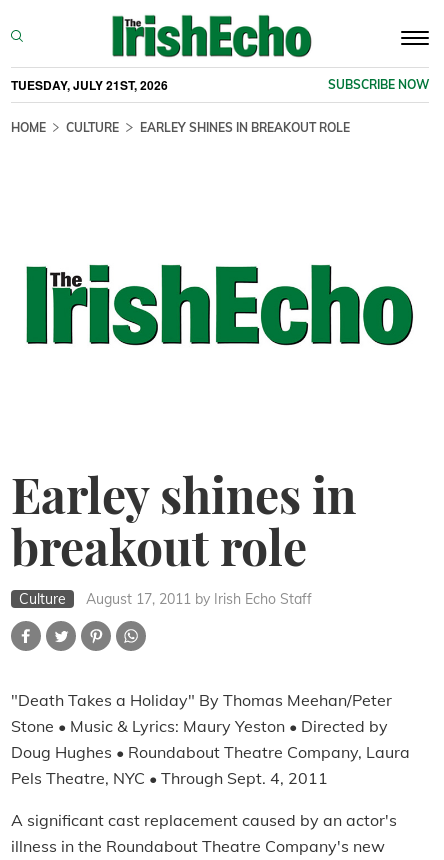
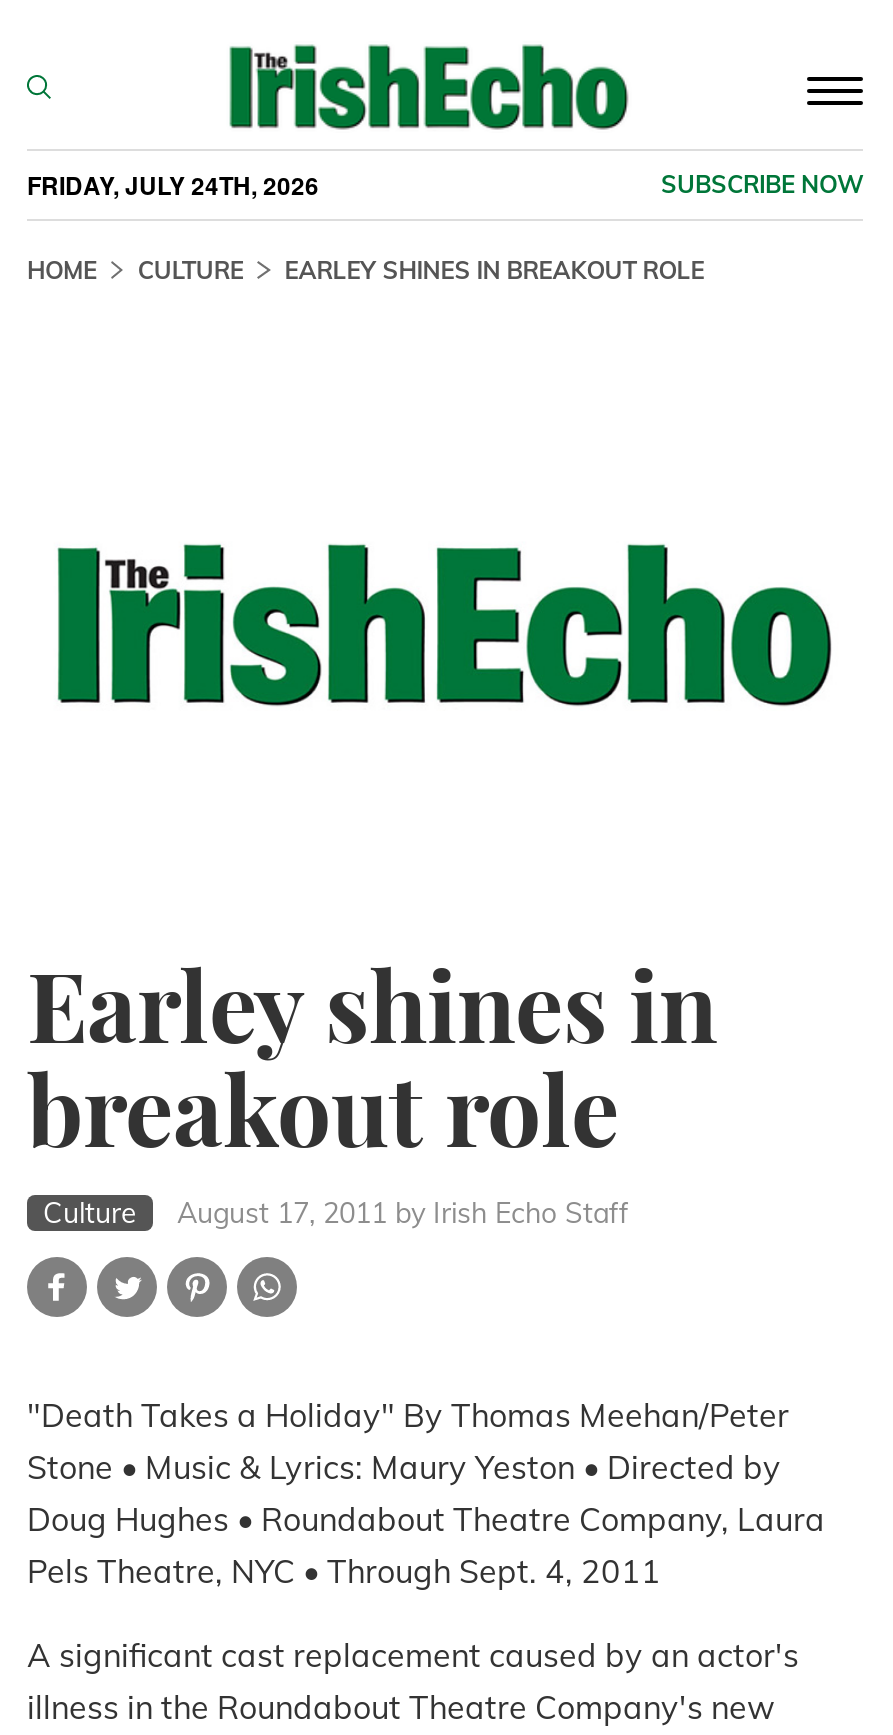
[11,76,168,94] TUESDAY, JULY 21ST, 2026 -> [27,167,319,203] FRIDAY, JULY 24TH, 2026

